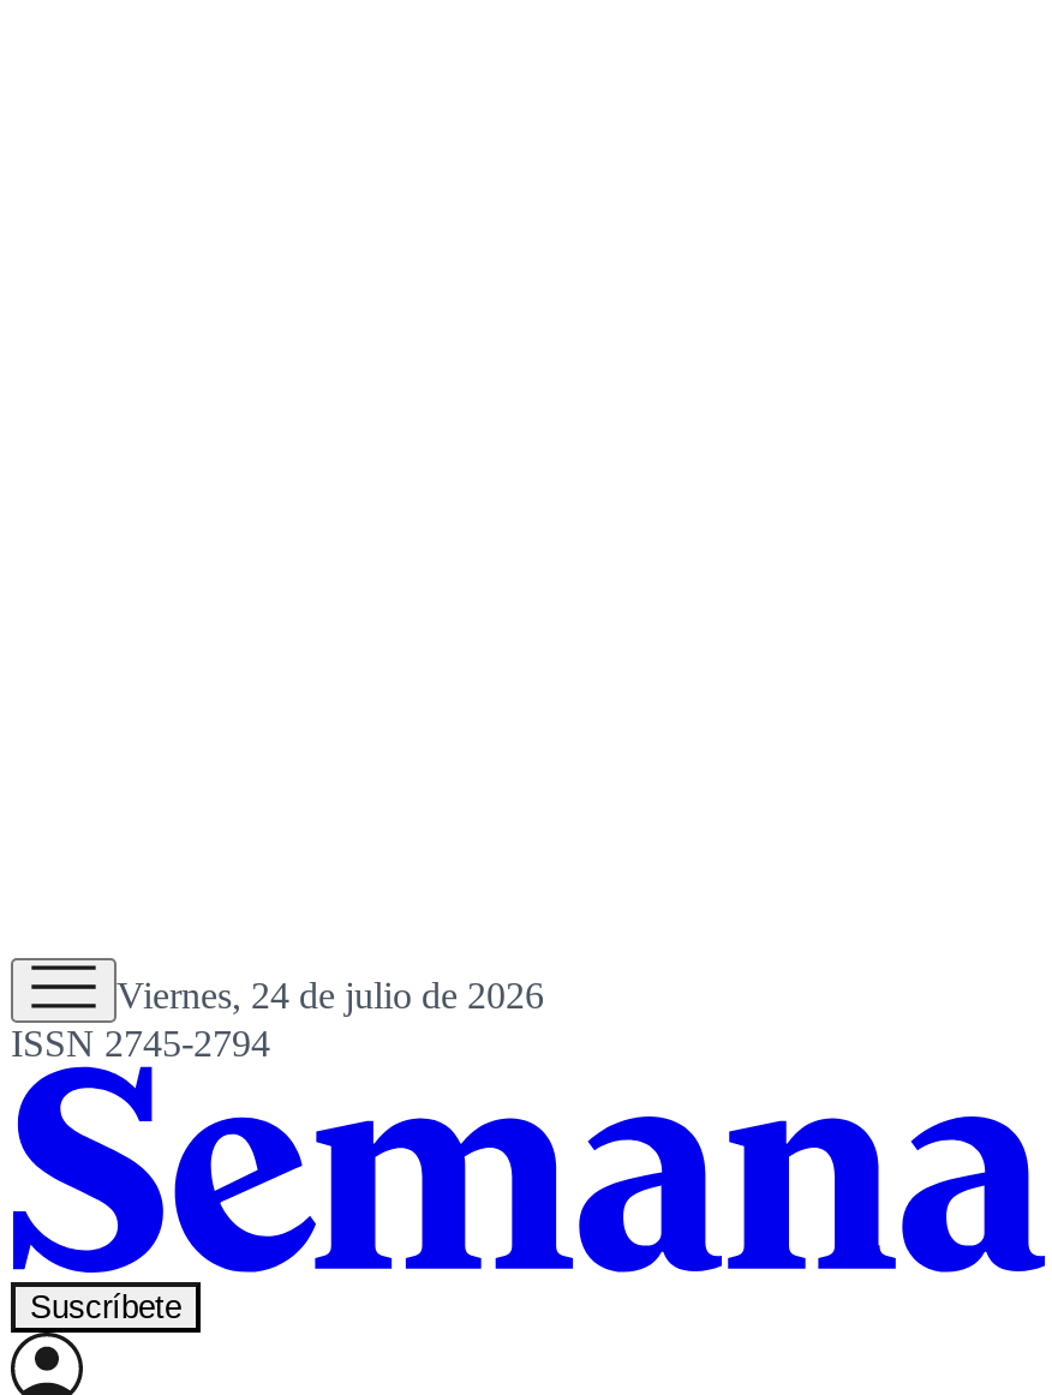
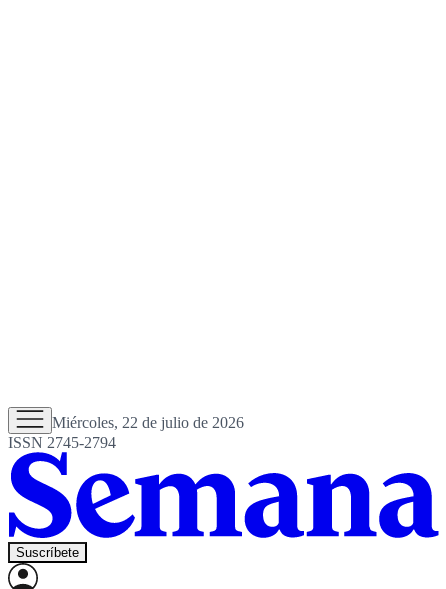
[116,975,544,1016] Viernes, 24 de julio de 2026 -> [52,414,244,431] Miércoles, 22 de julio de 2026

